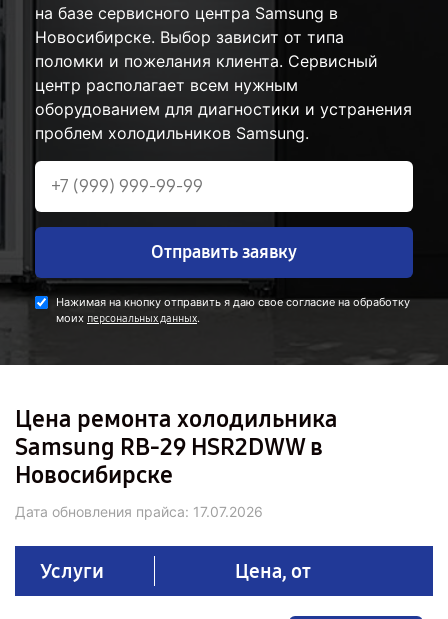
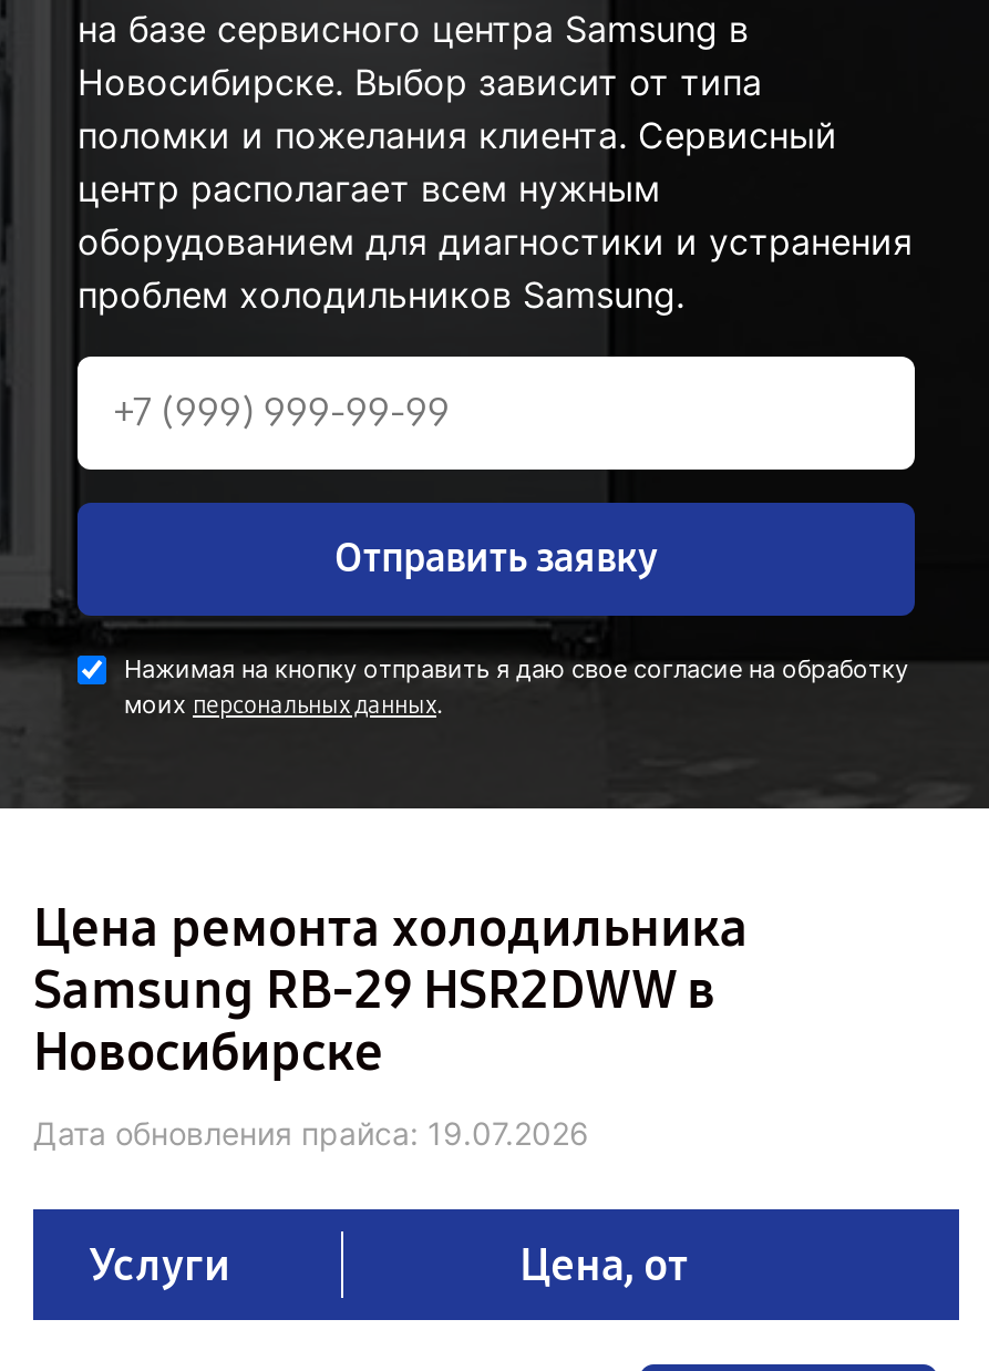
[15,503,263,520] Дата обновления прайса: 17.07.2026 -> [33,1114,589,1152] Дата обновления прайса: 19.07.2026

